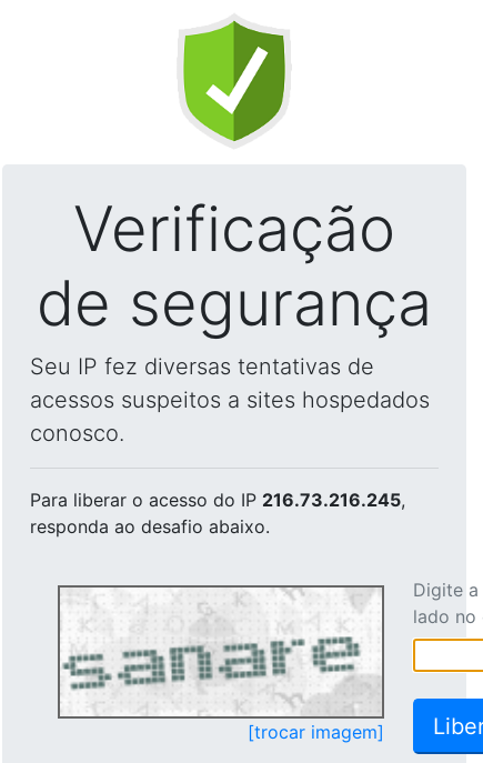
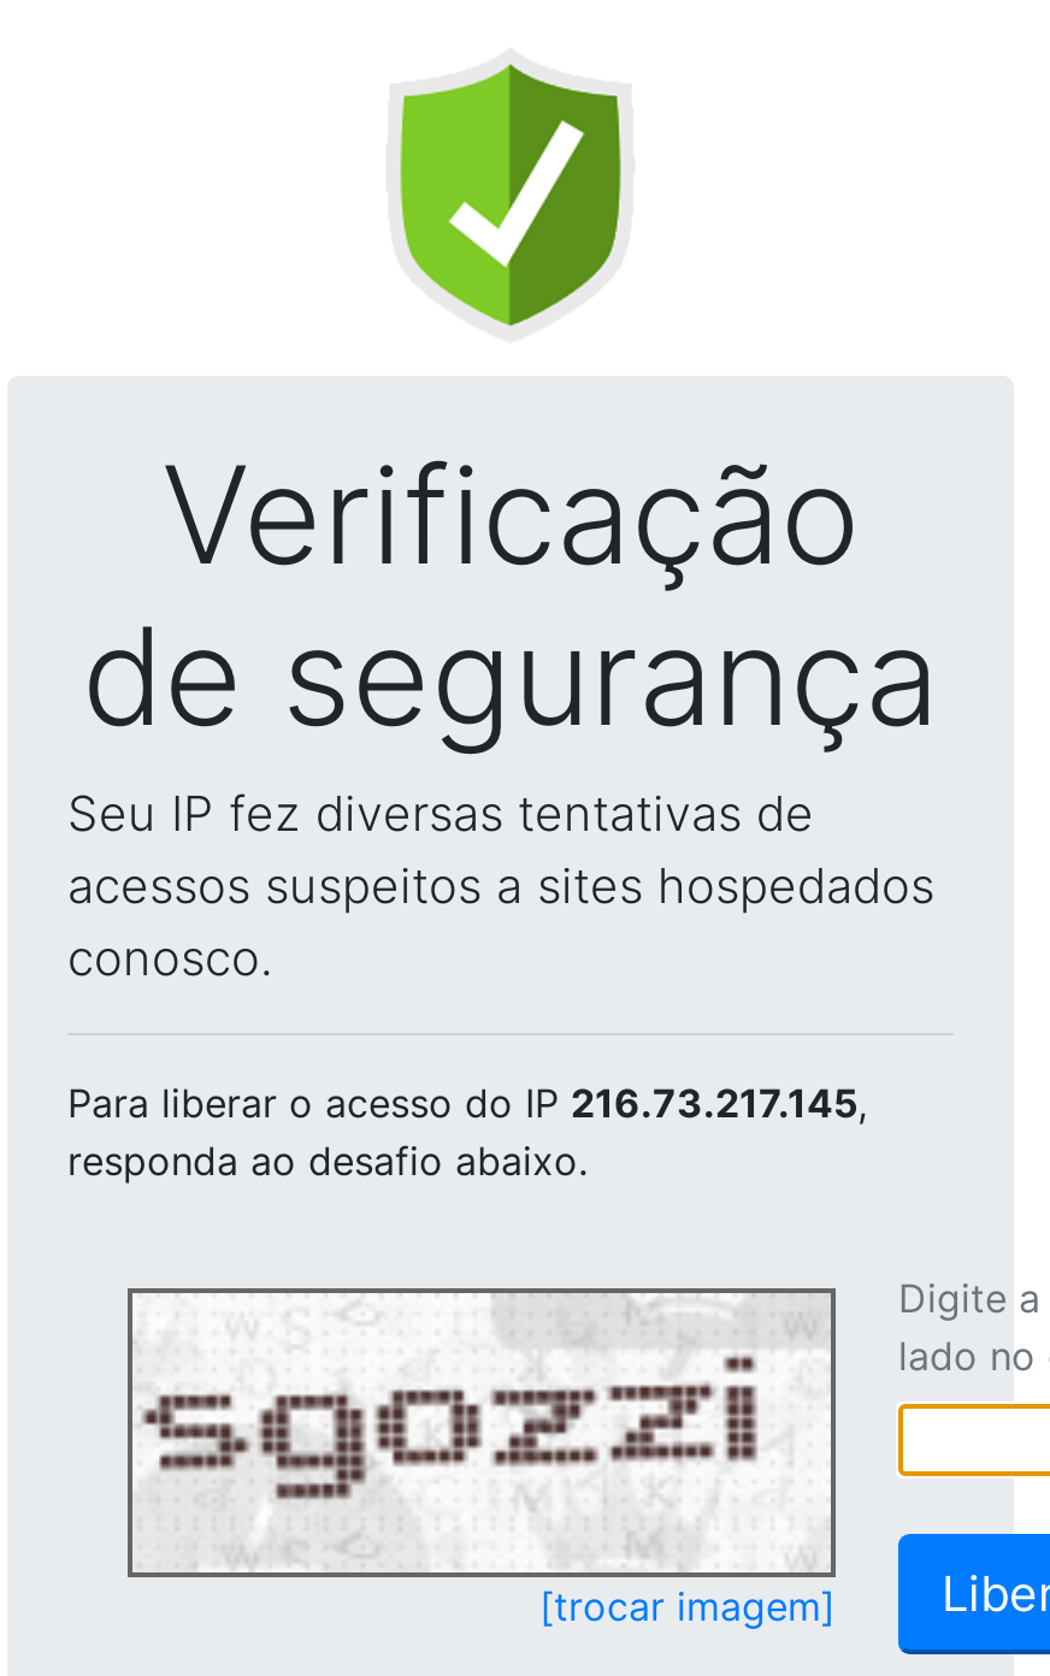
[30,489,405,511] Para liberar o acesso do IP 216.73.216.245, -> [67,1079,867,1127] Para liberar o acesso do IP 216.73.217.145,
[62,595,380,713] [image] -> [137,1310,826,1568] [image]

